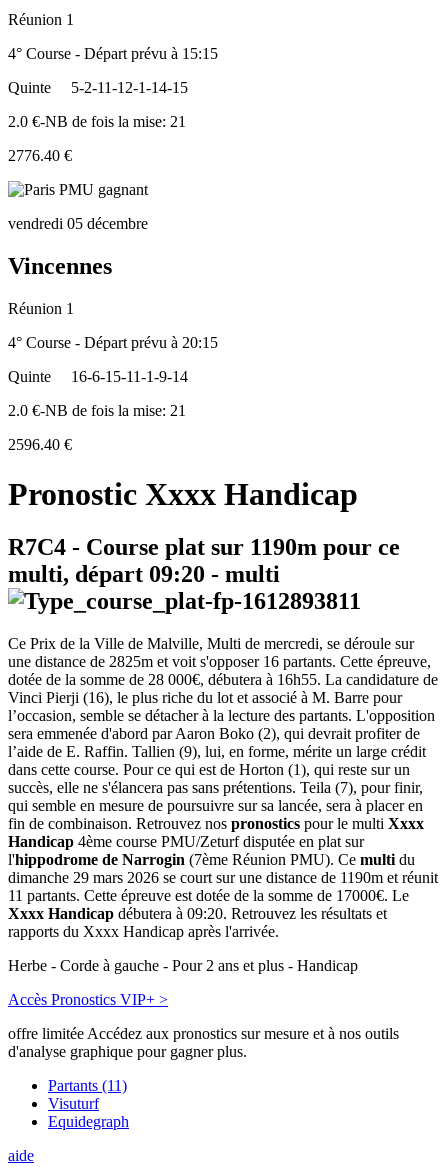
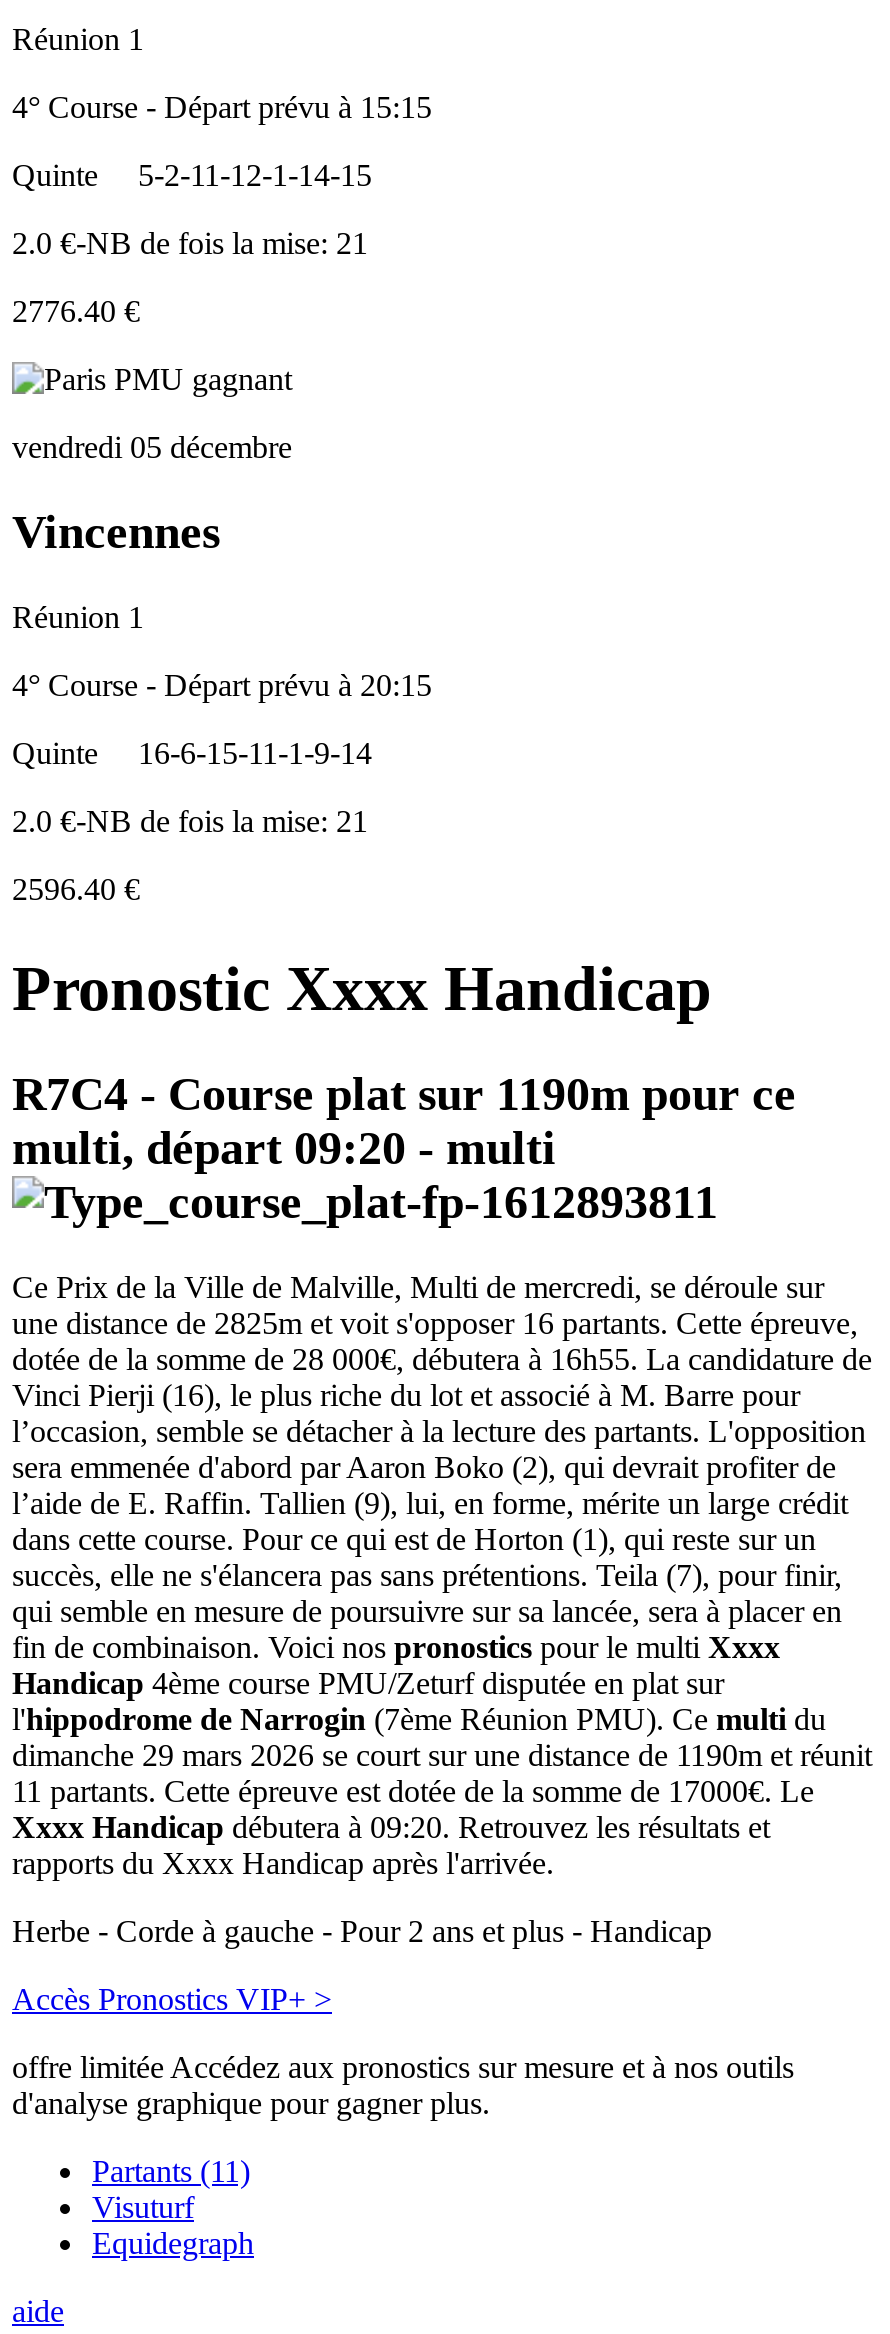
[8,815,424,832] fin de combinaison. Retrouvez nos pronostics pour le multi Xxxx -> [12,1630,780,1664] fin de combinaison. Voici nos pronostics pour le multi Xxxx

